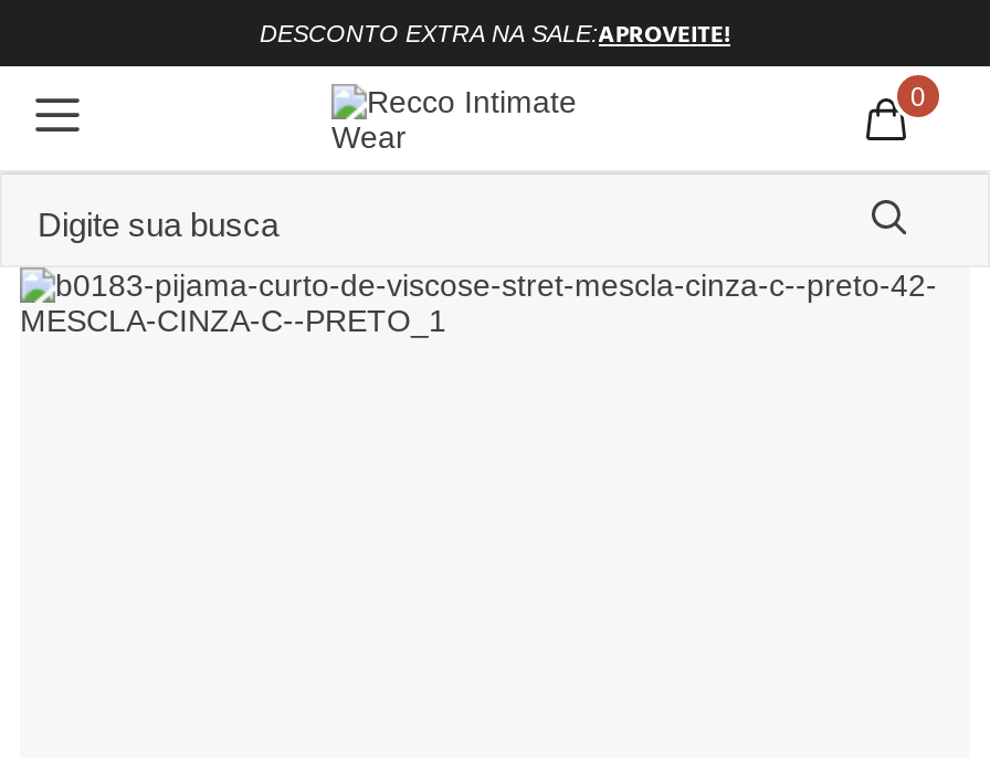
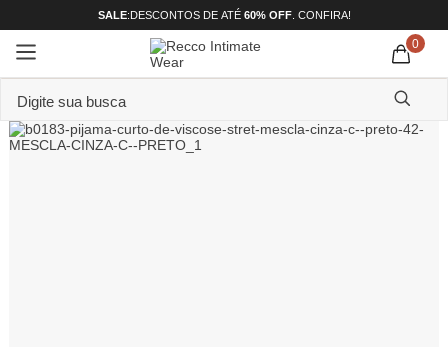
[260,14,730,54] DESCONTO EXTRA NA SALE:APROVEITE! -> [97,9,350,21] SALE:DESCONTOS DE ATÉ 60% OFF. CONFIRA!

